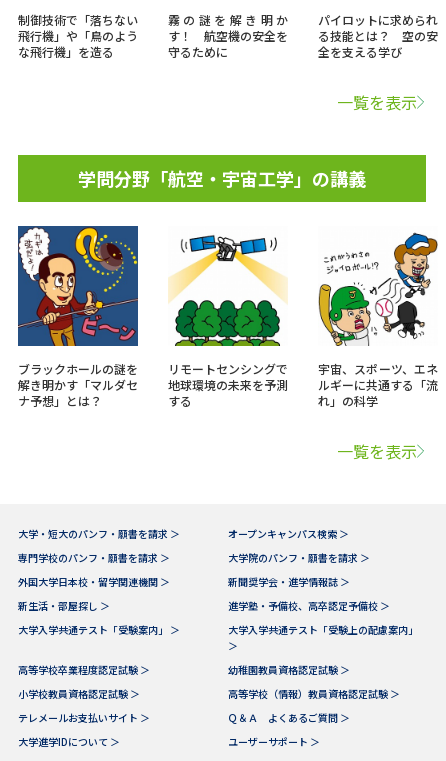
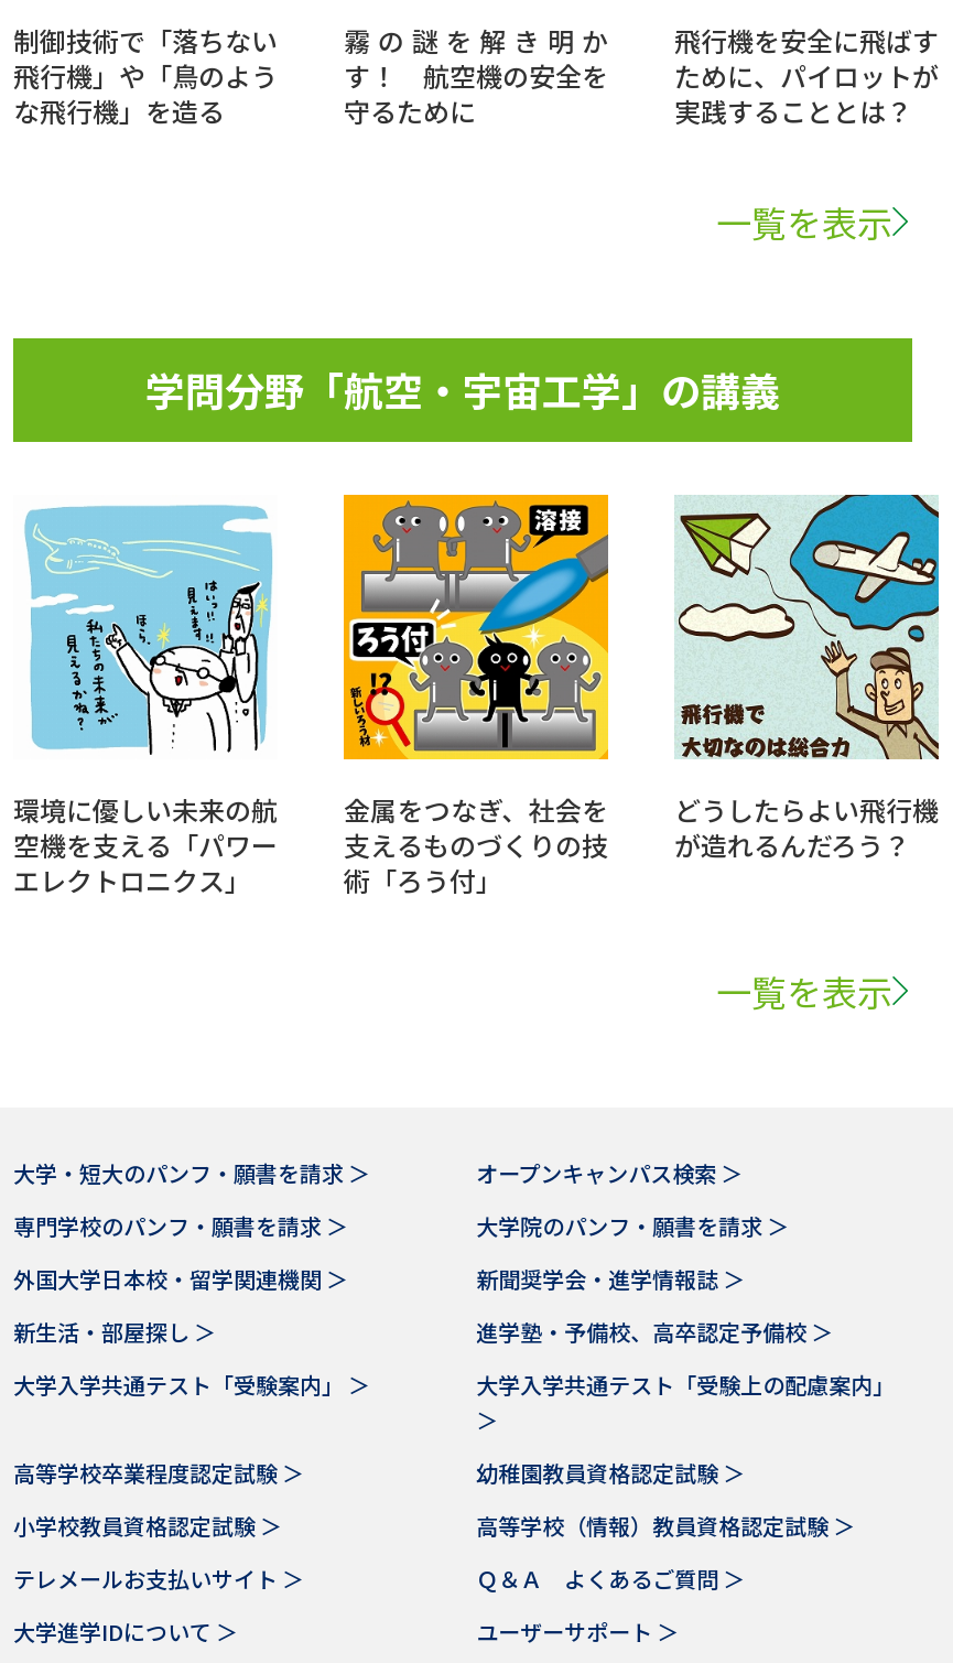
[318,11,438,60] パイロットに求められ | る技能とは？ 空の安 | 全を支える学び -> [674,21,939,129] 飛行機を安全に飛ばす | ために、パイロットが | 実践することとは？
[17,225,139,409] [image] | ブラックホールの謎を | 解き明かす「マルダセ | ナ予想」とは？ -> [13,495,278,898] [image] | 環境に優しい未来の航 | 空機を支える「パワー | エレクトロニクス」
[168,226,288,409] [image] | リモートセンシングで | 地球環境の未来を予測 | する -> [342,493,610,898] [image] | 金属をつなぎ、社会を | 支えるものづくりの技 | 術「ろう付」
[318,226,439,409] [image] | 宇宙、スポーツ、エネ | ルギーに共通する「流 | れ」の科学 -> [674,493,941,863] [image] | どうしたらよい飛行機 | が造れるんだろう？

